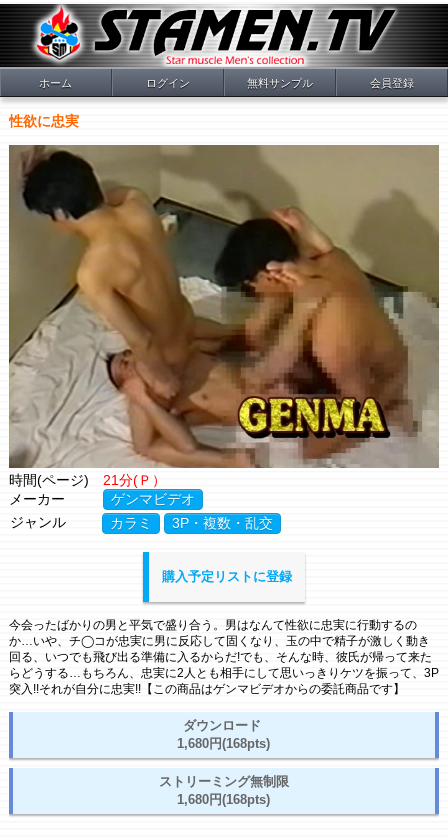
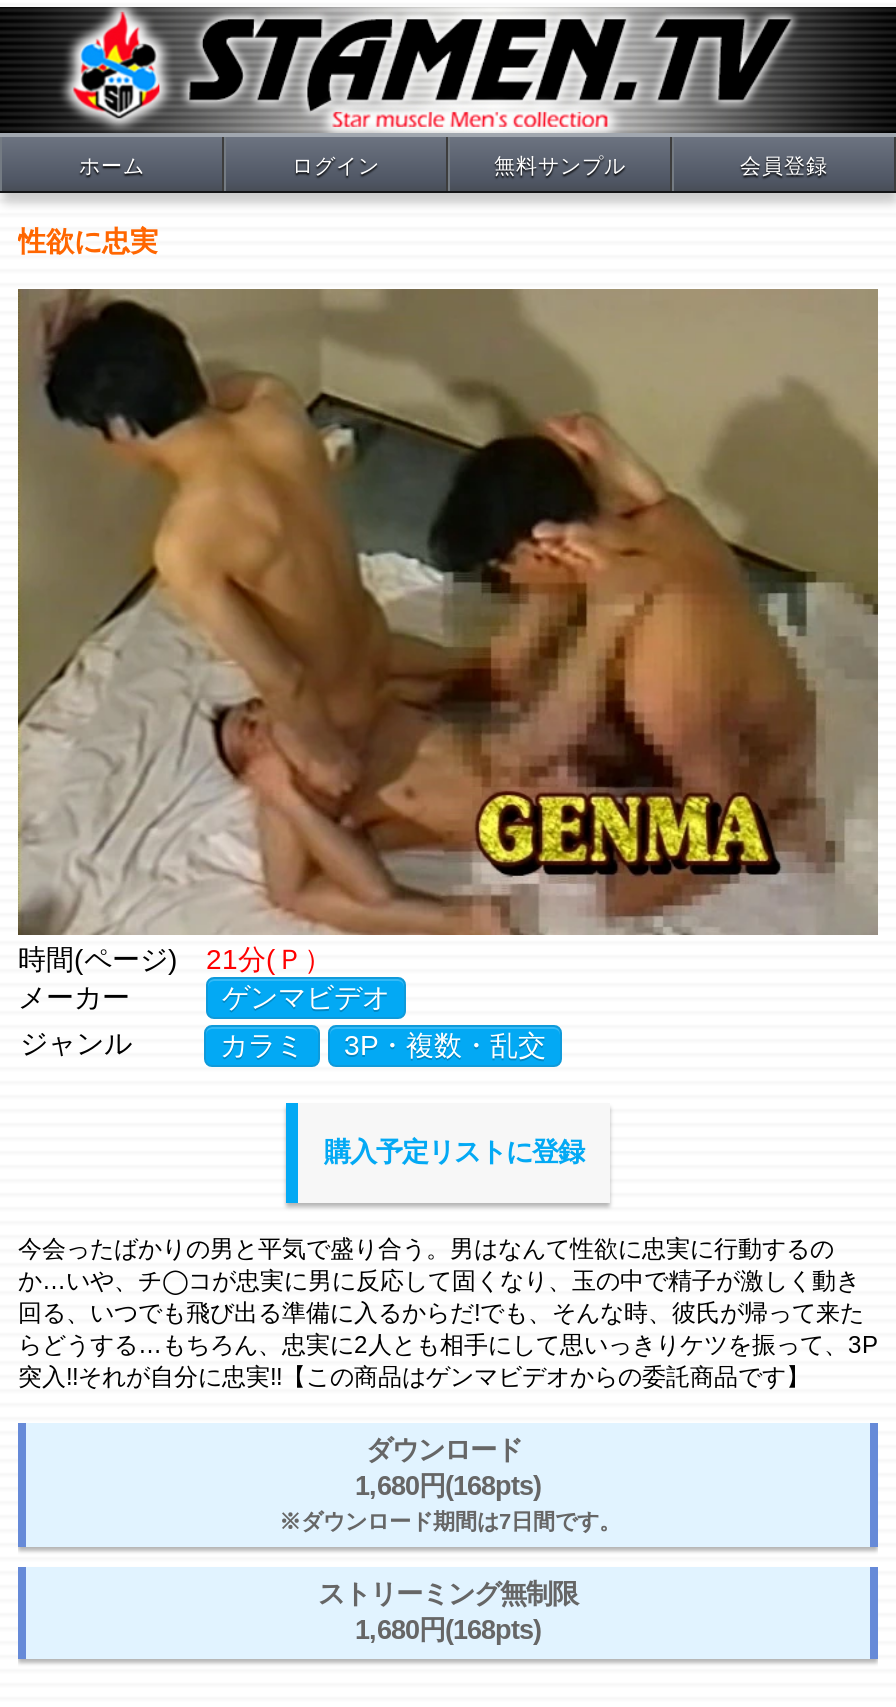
none -> [279,1509,617,1533] ※ダウンロード期間は7日間です。

